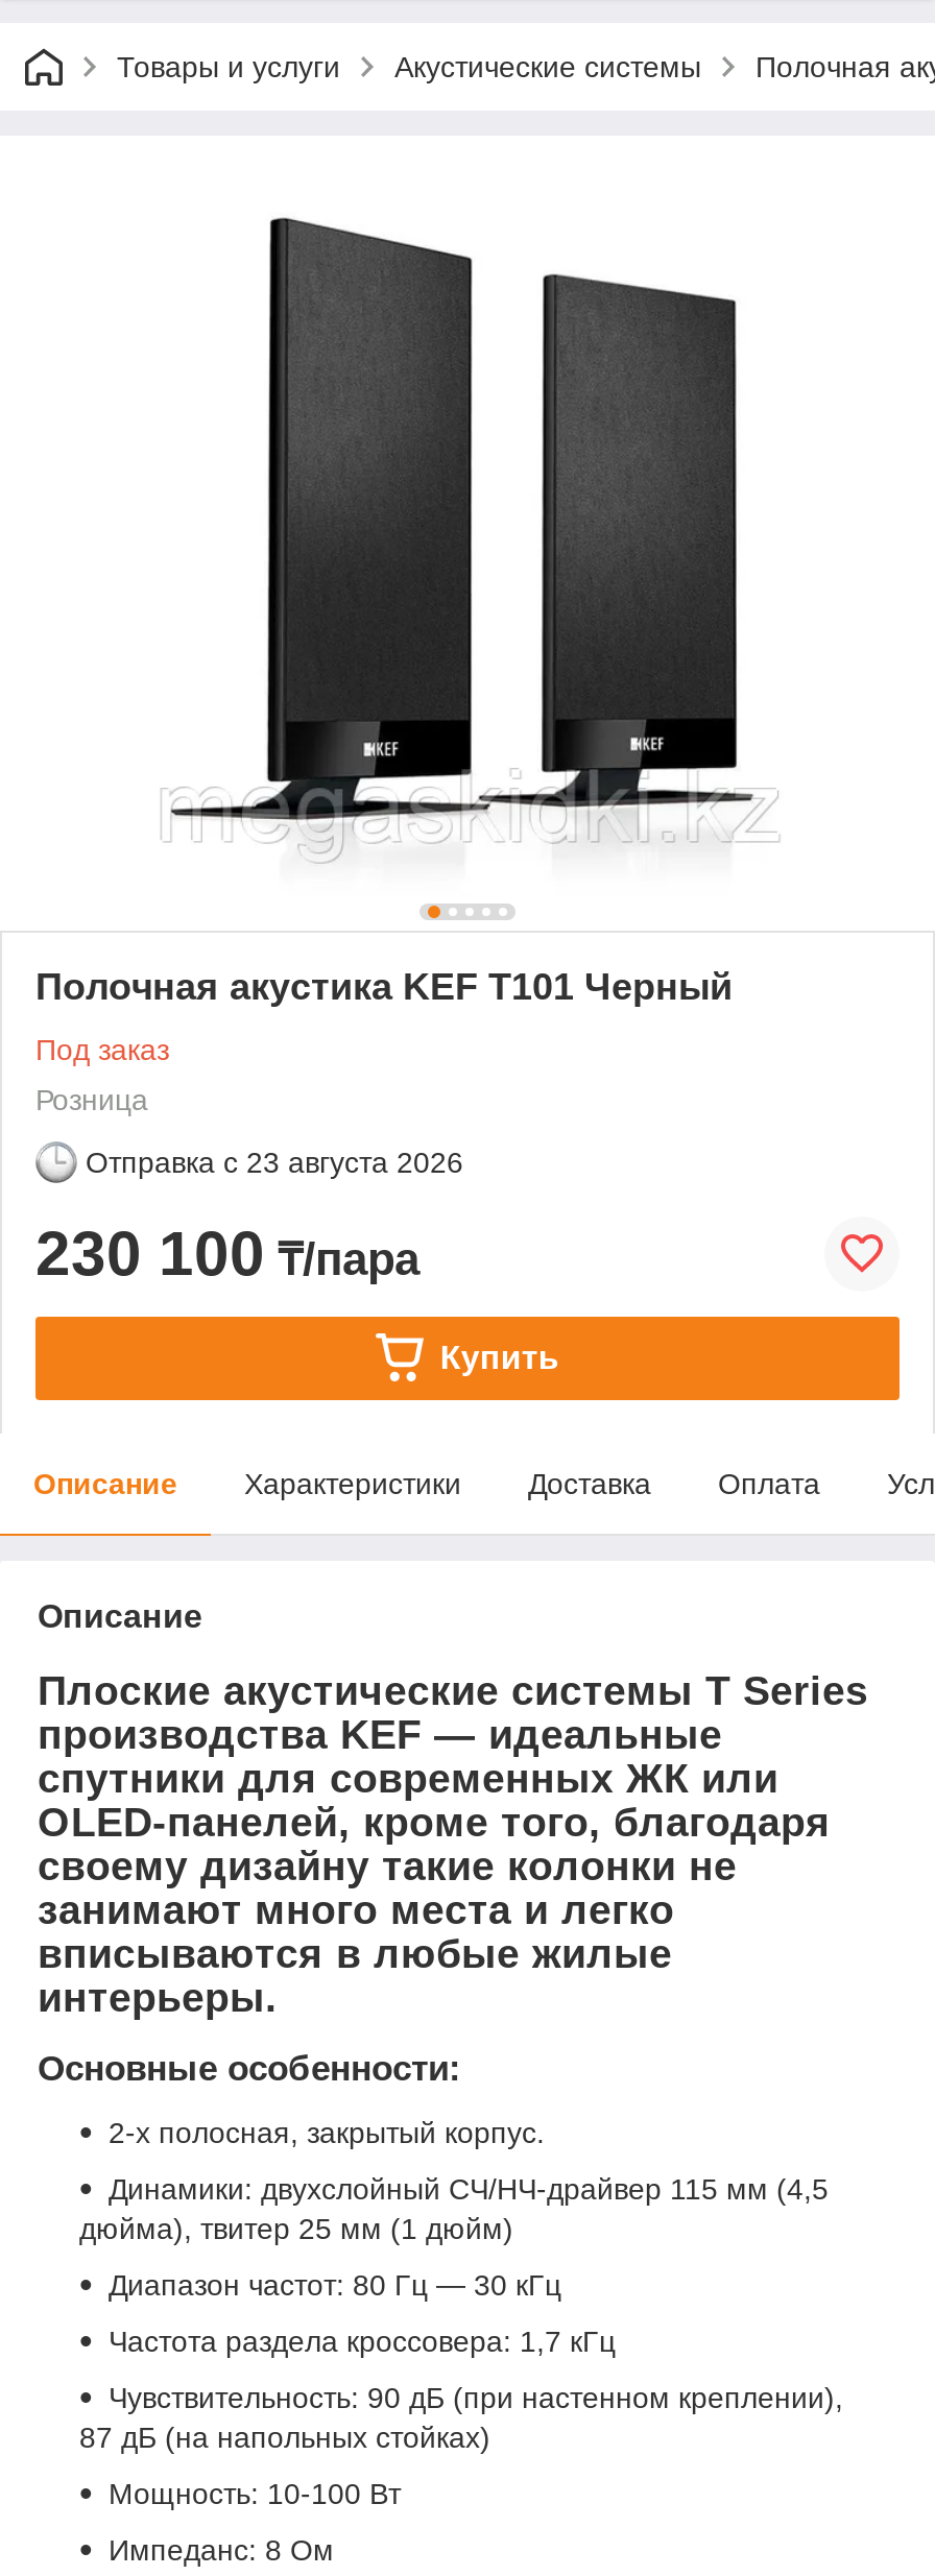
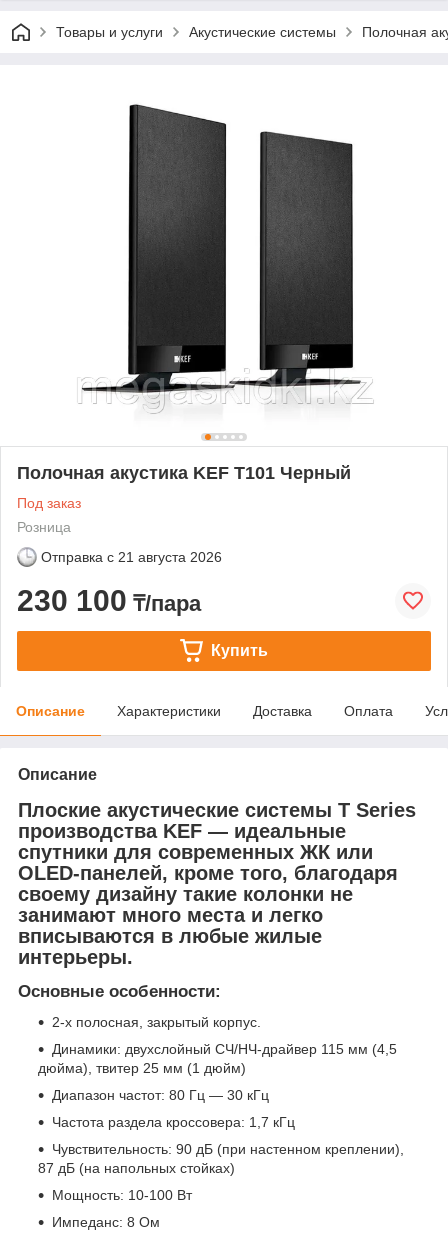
[86,1145,463,1179] Отправка с 23 августа 2026 -> [41,549,222,565] Отправка с 21 августа 2026

